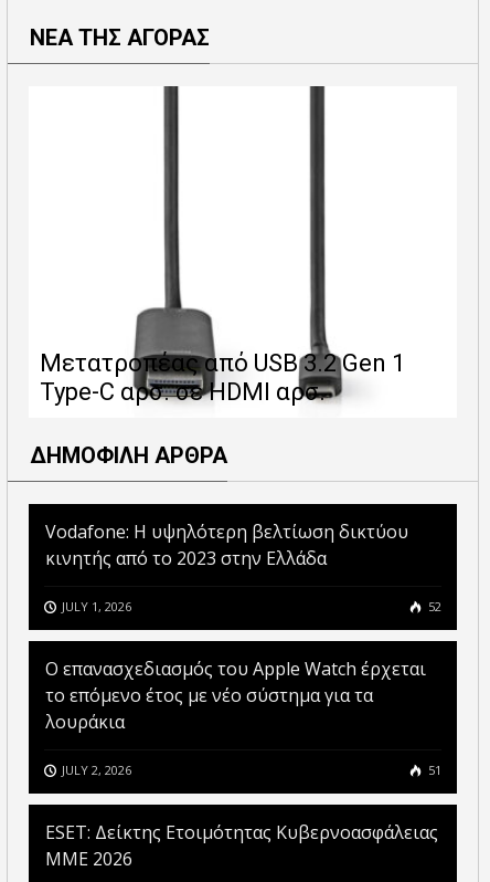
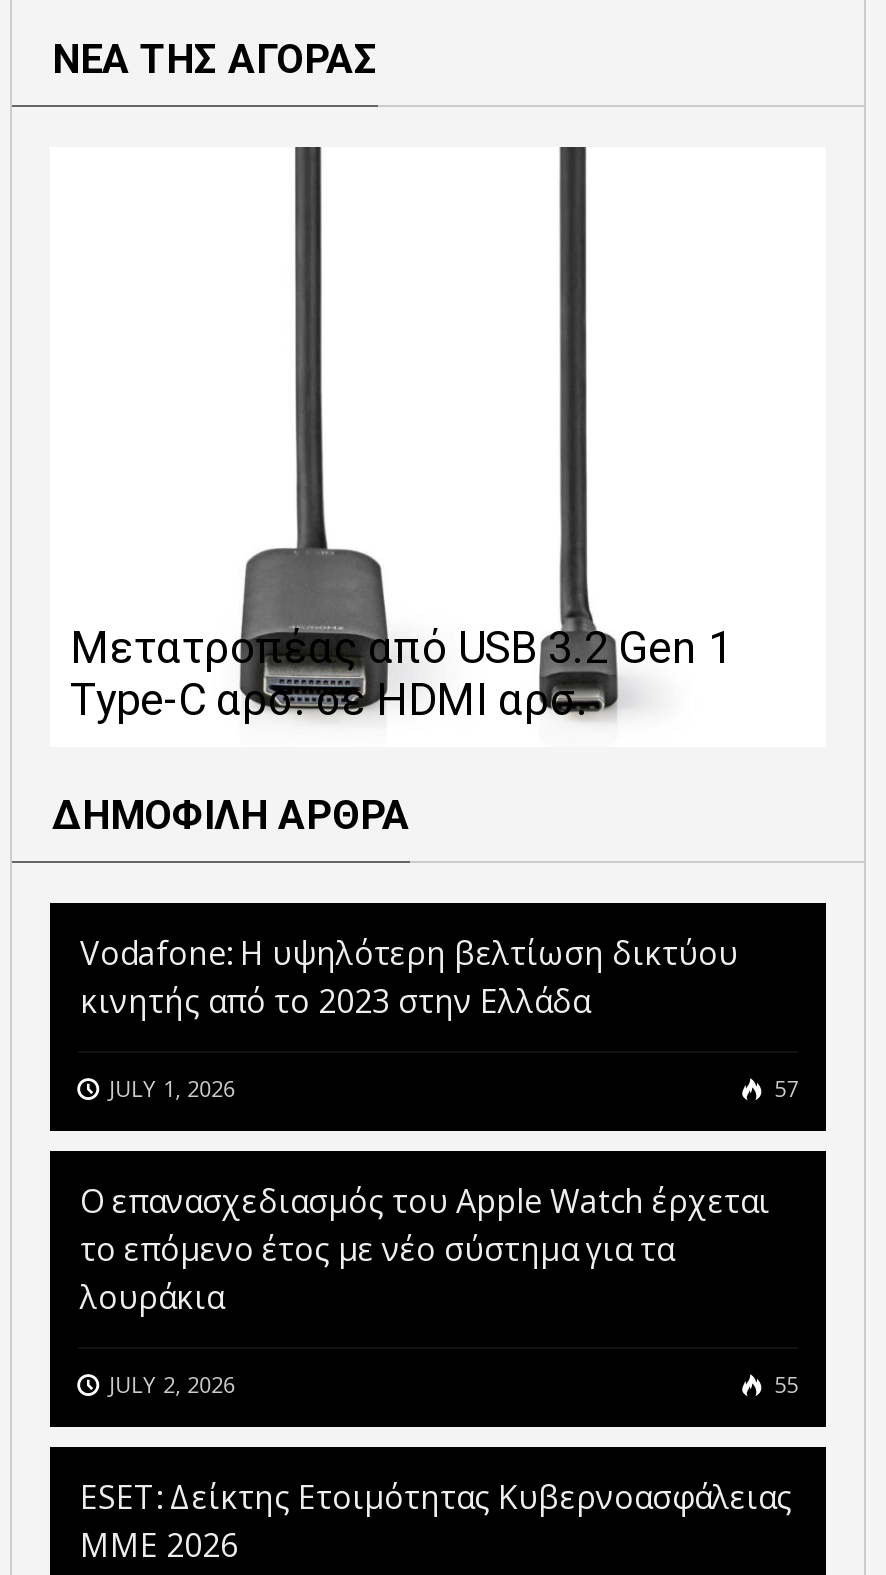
[425,598,442,614] 52 -> [769,1072,799,1102] 57
[425,761,442,778] 51 -> [769,1368,799,1398] 55

